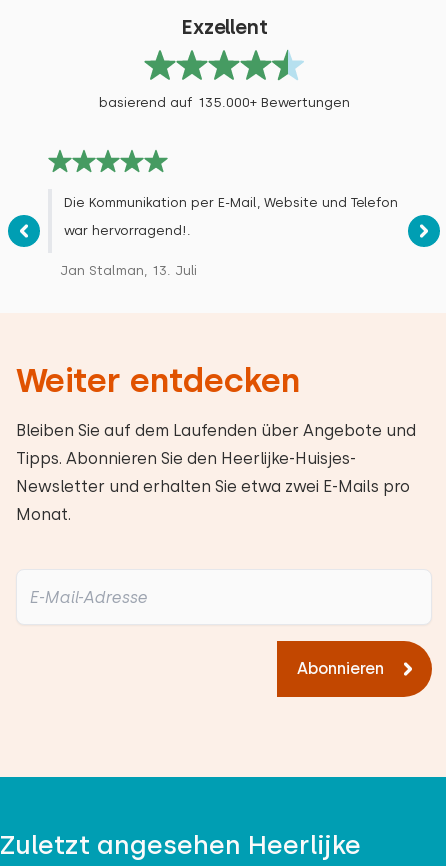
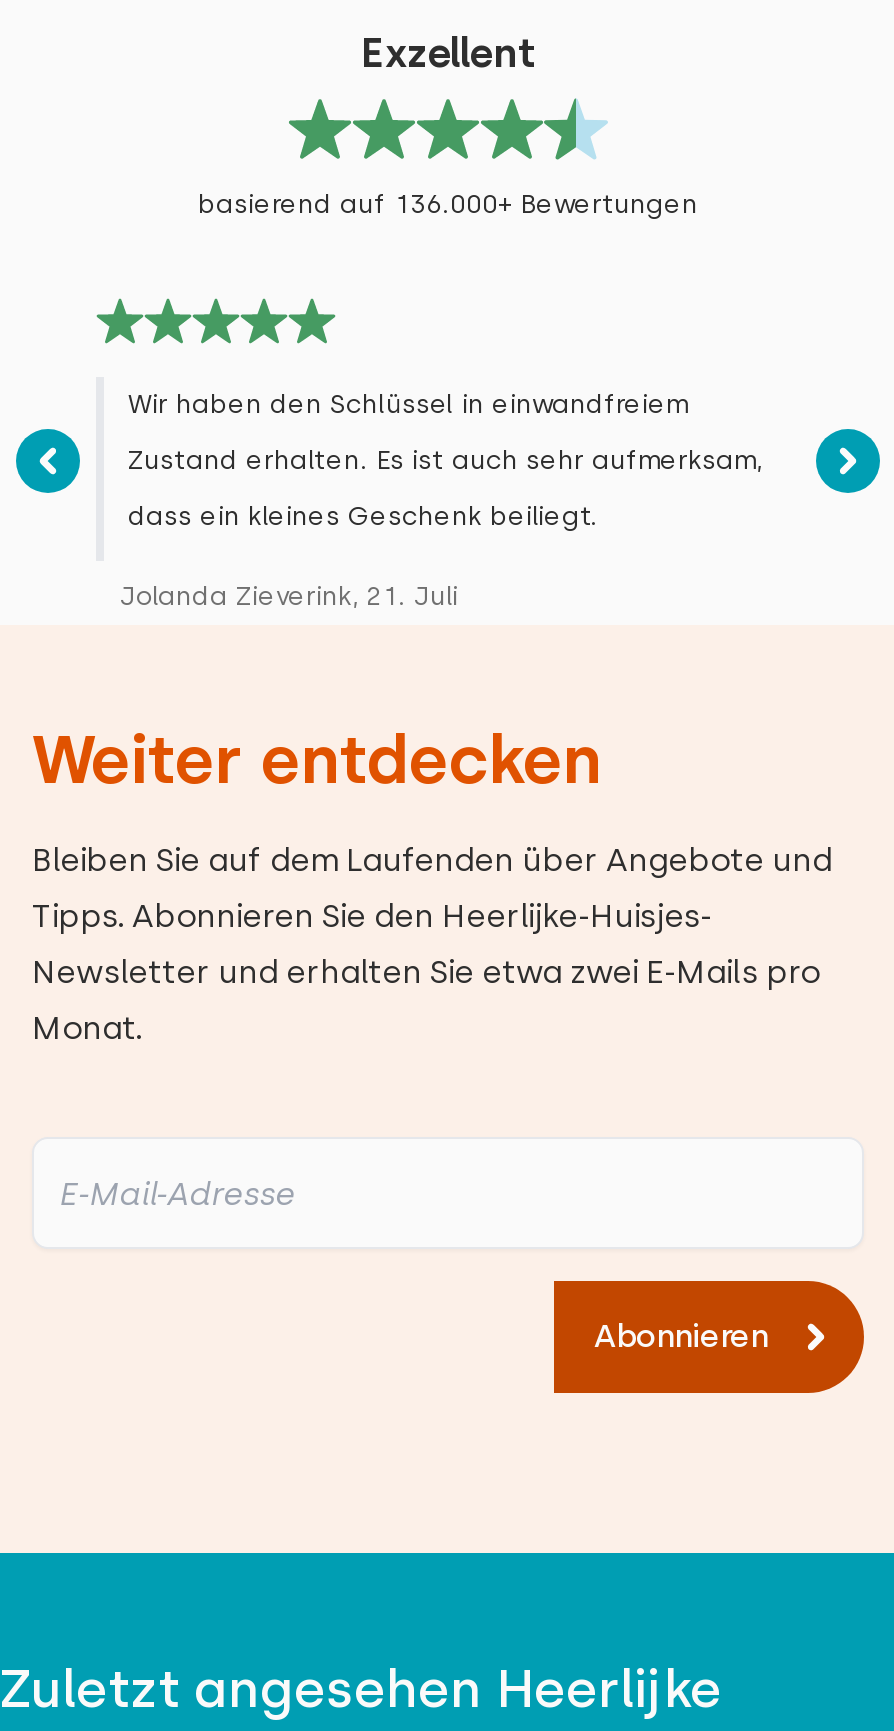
[98,95,349,110] basierend auf 135.000+ Bewertungen -> [198,189,698,219] basierend auf 136.000+ Bewertungen
[60,195,398,278] Die Kommunikation per E-Mail, Website und Telefon | war hervorragend!. | Jan Stalman, 13. Juli -> [120,389,762,611] Wir haben den Schlüssel in einwandfreiem | Zustand erhalten. Es ist auch sehr aufmerksam, | dass ein kleines Geschenk beiliegt. | Jolanda Zieverink, 21. Juli

